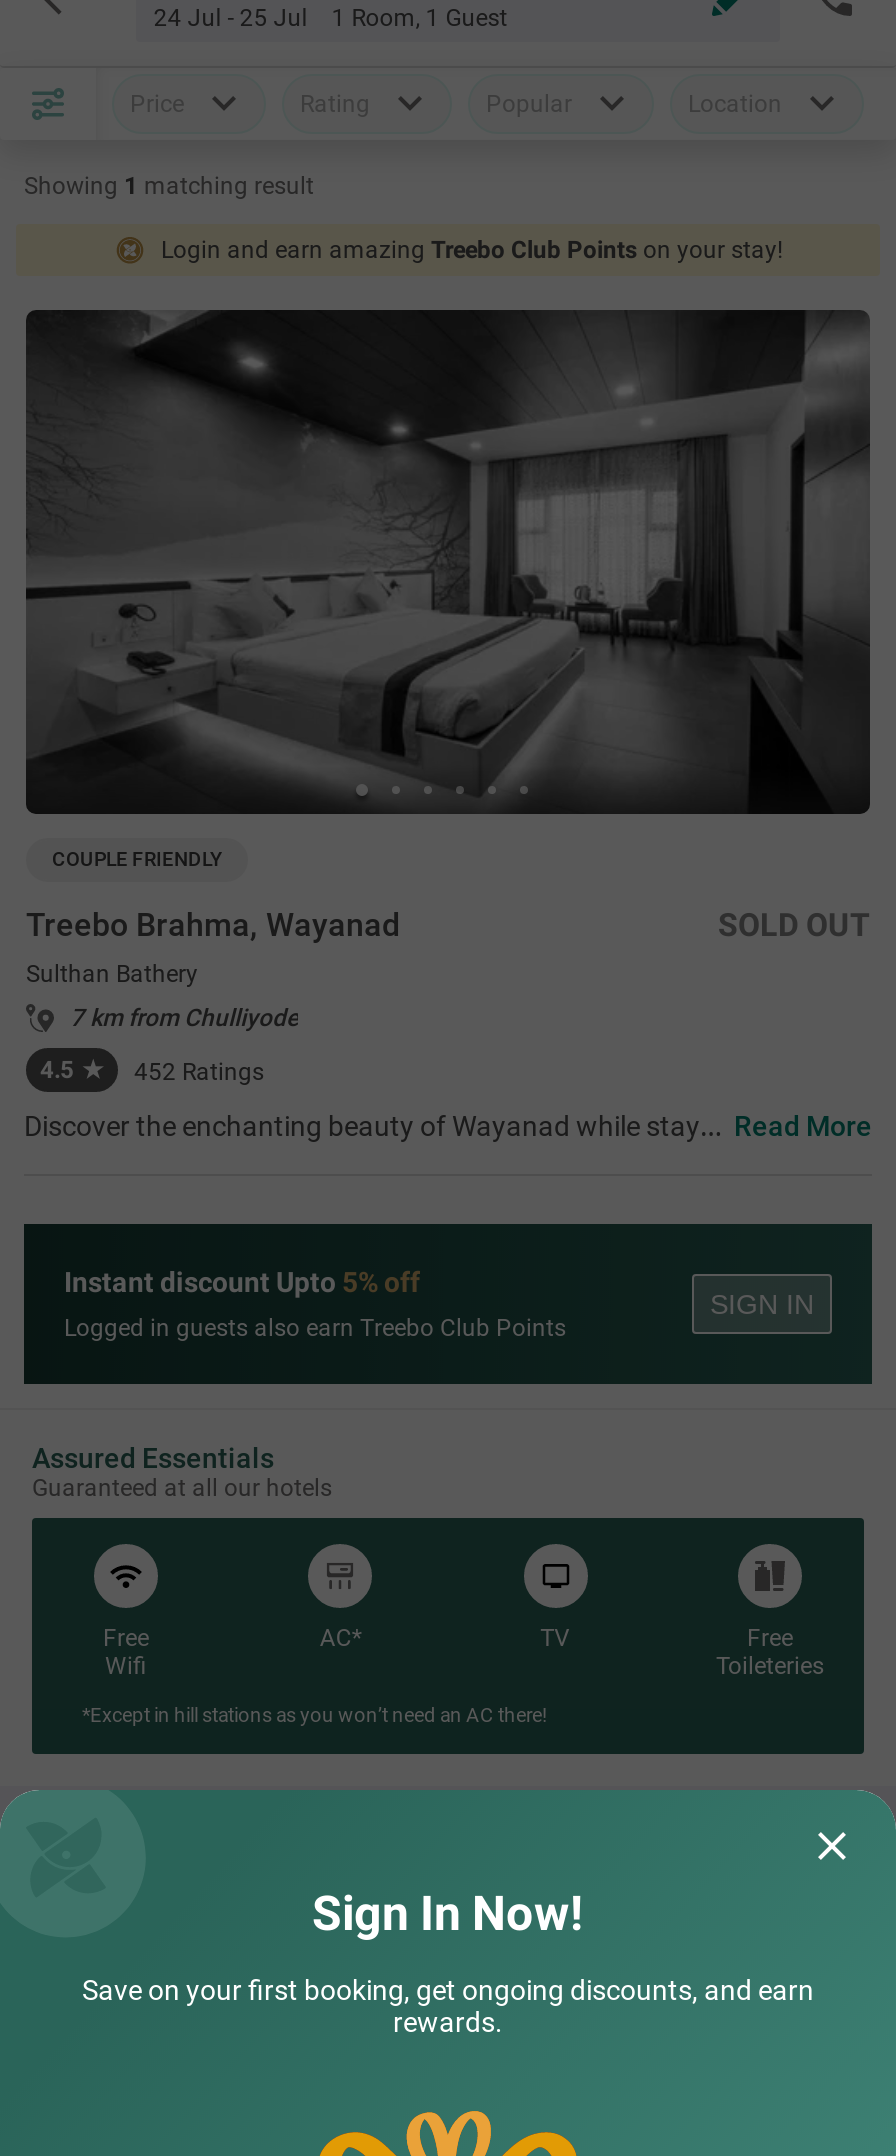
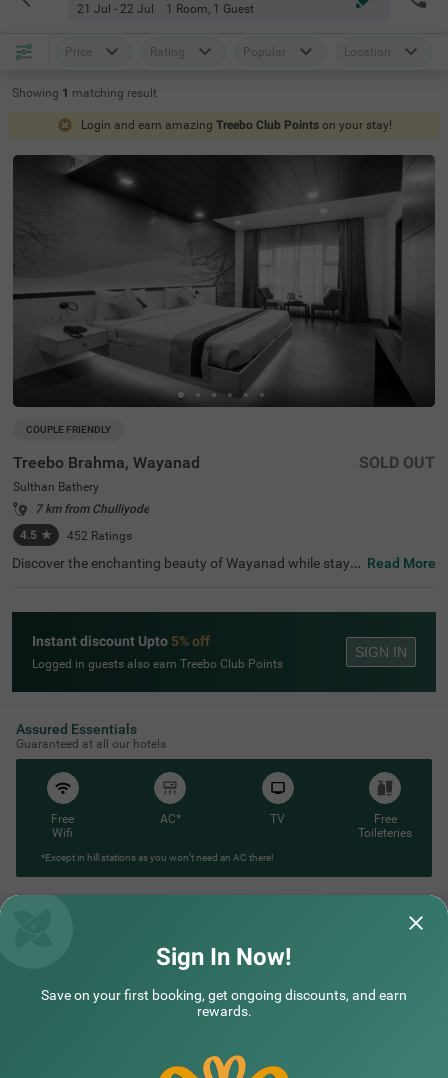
[154,4,508,32] 24 Jul - 25 Jul 1 Room, 1 Guest -> [77,2,254,16] 21 Jul - 22 Jul 1 Room, 1 Guest

